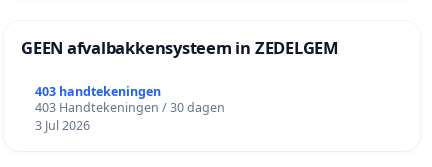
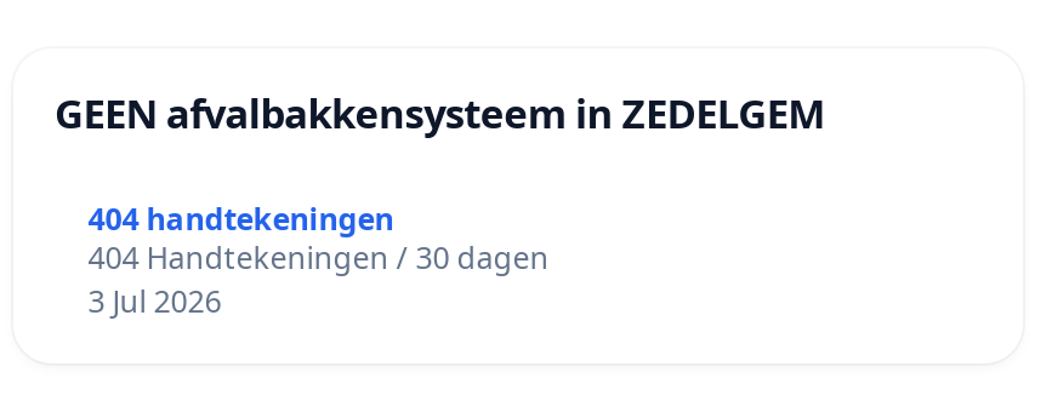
[35,82,161,99] 403 handtekeningen -> [88,197,394,239] 404 handtekeningen
[35,98,225,115] 403 Handtekeningen / 30 dagen -> [88,236,549,277] 404 Handtekeningen / 30 dagen

